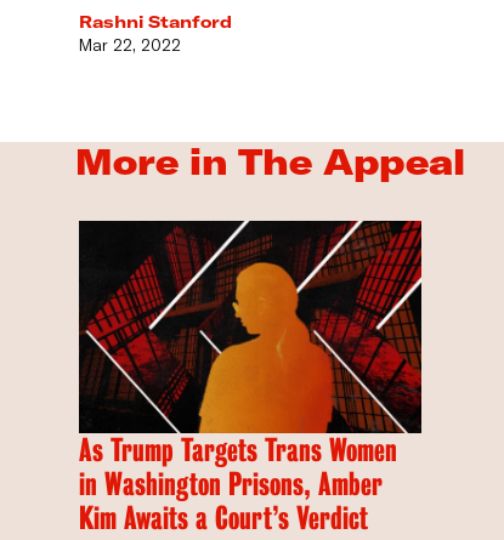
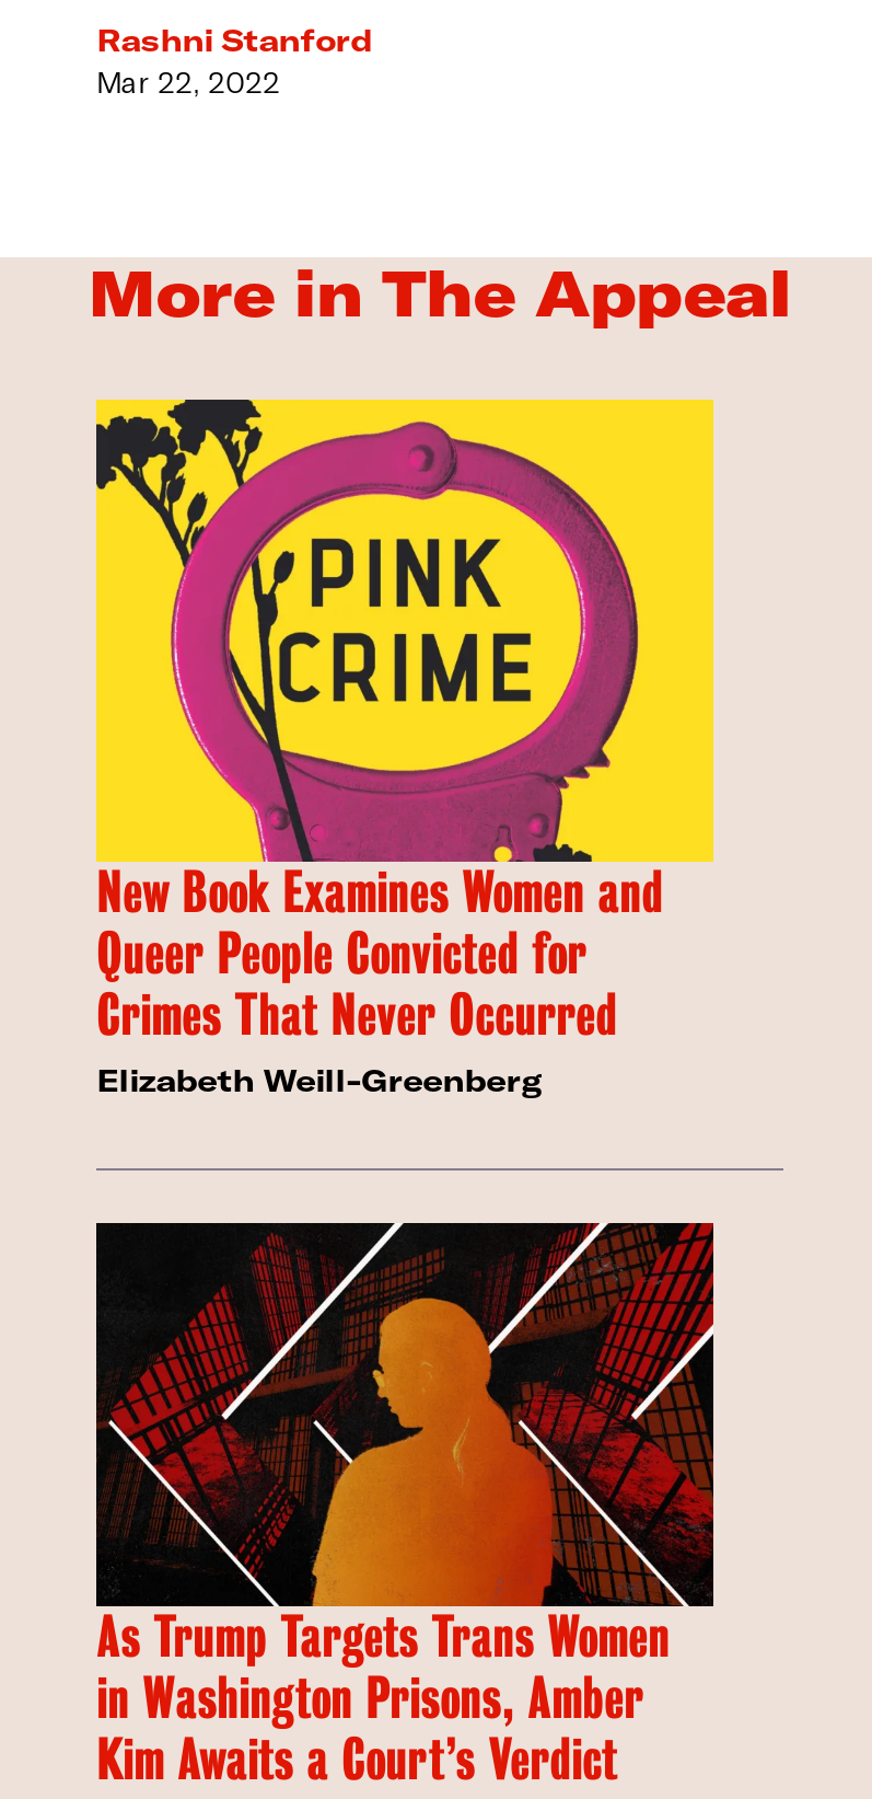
none -> [94,397,716,1101] [image] | New Book Examines Women and | Queer People Convicted for | Crimes That Never Occurred | Elizabeth Weill-Greenberg

